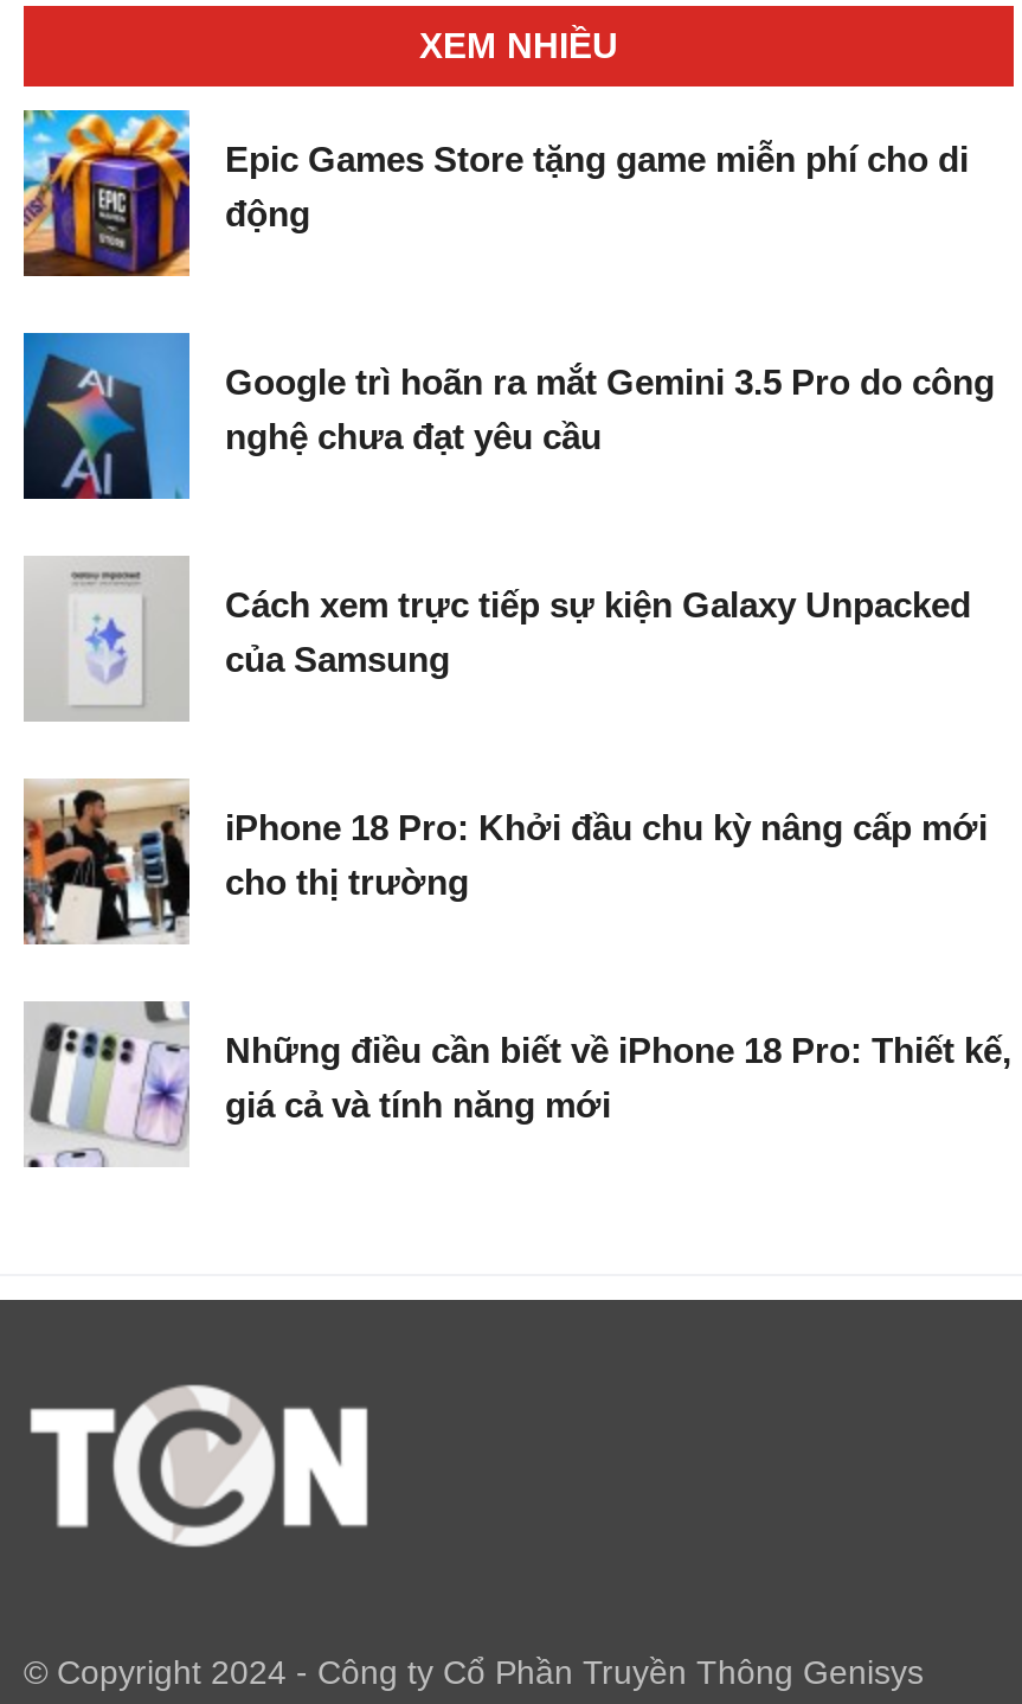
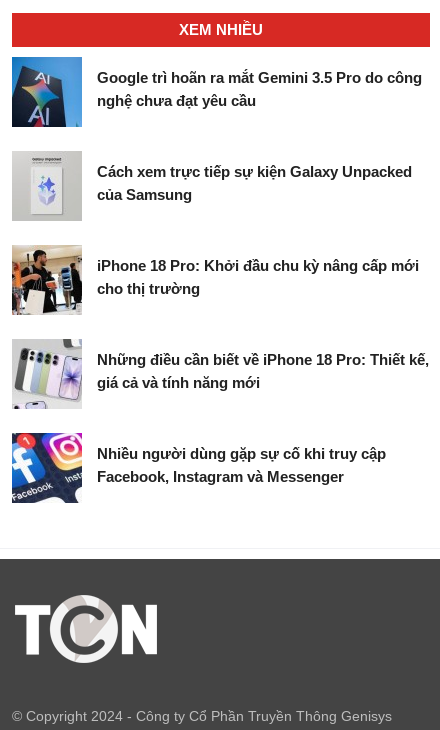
[21,108,969,278] [image] | Epic Games Store tặng game miễn phí cho di | động -> none
moved [21,331,1011,1125] -> [11,56,429,391]: [image] | Google trì hoãn ra mắt Gemini 3.5 Pro do công | nghệ chưa đạt yêu cầu | ... | Những điều cần biết về iPhone 18 Pro: Thiết kế, | giá cả và tính năng mới
none -> [11,432,386,504] [image] | Nhiều người dùng gặp sự cố khi truy cập | Facebook, Instagram và Messenger

